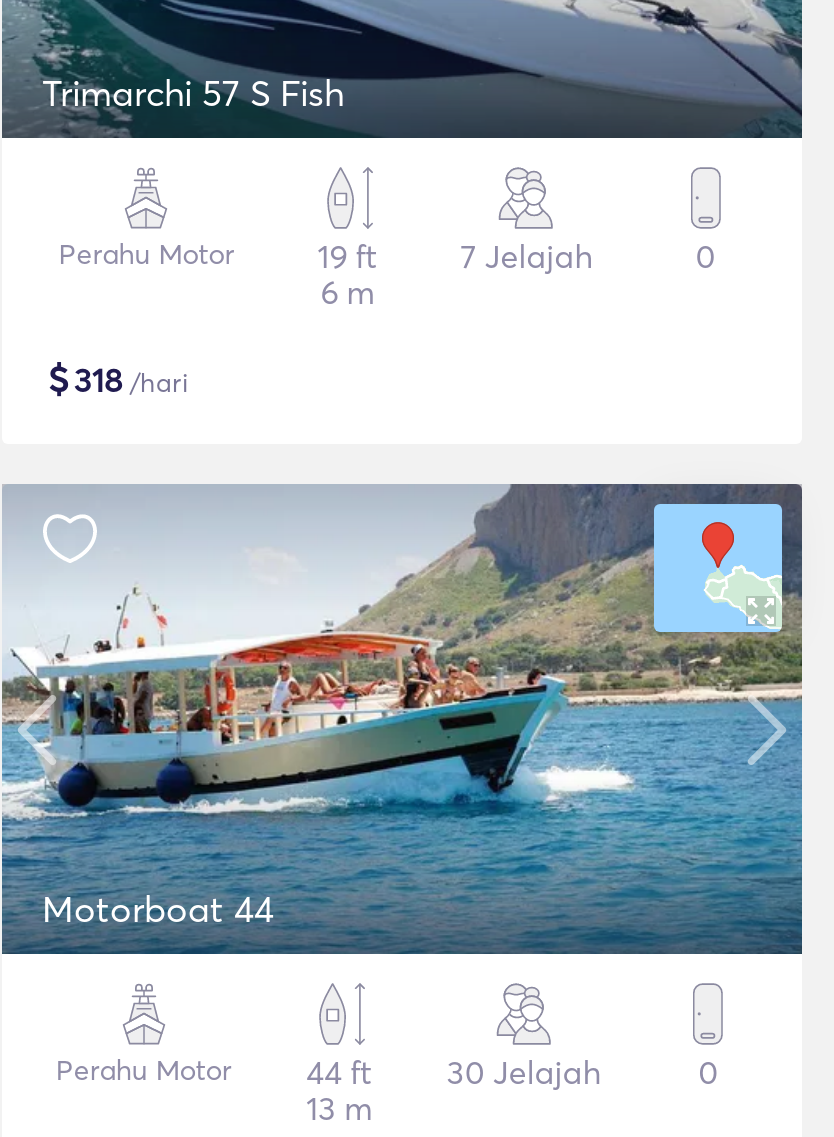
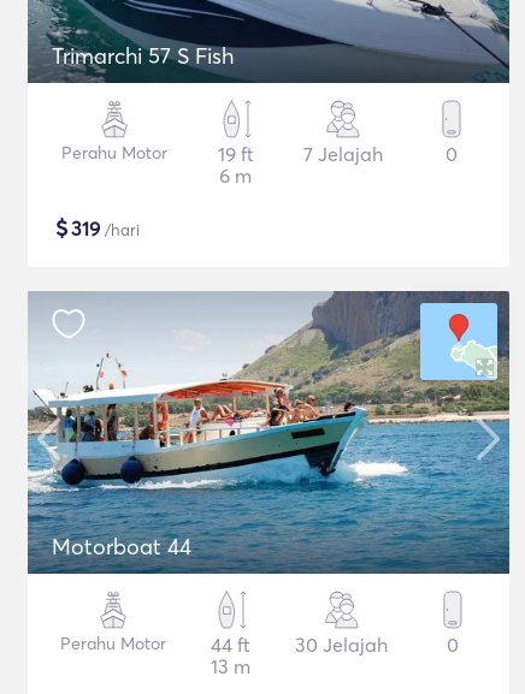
[48,356,188,402] $318 /hari -> [55,214,140,242] $319 /hari

